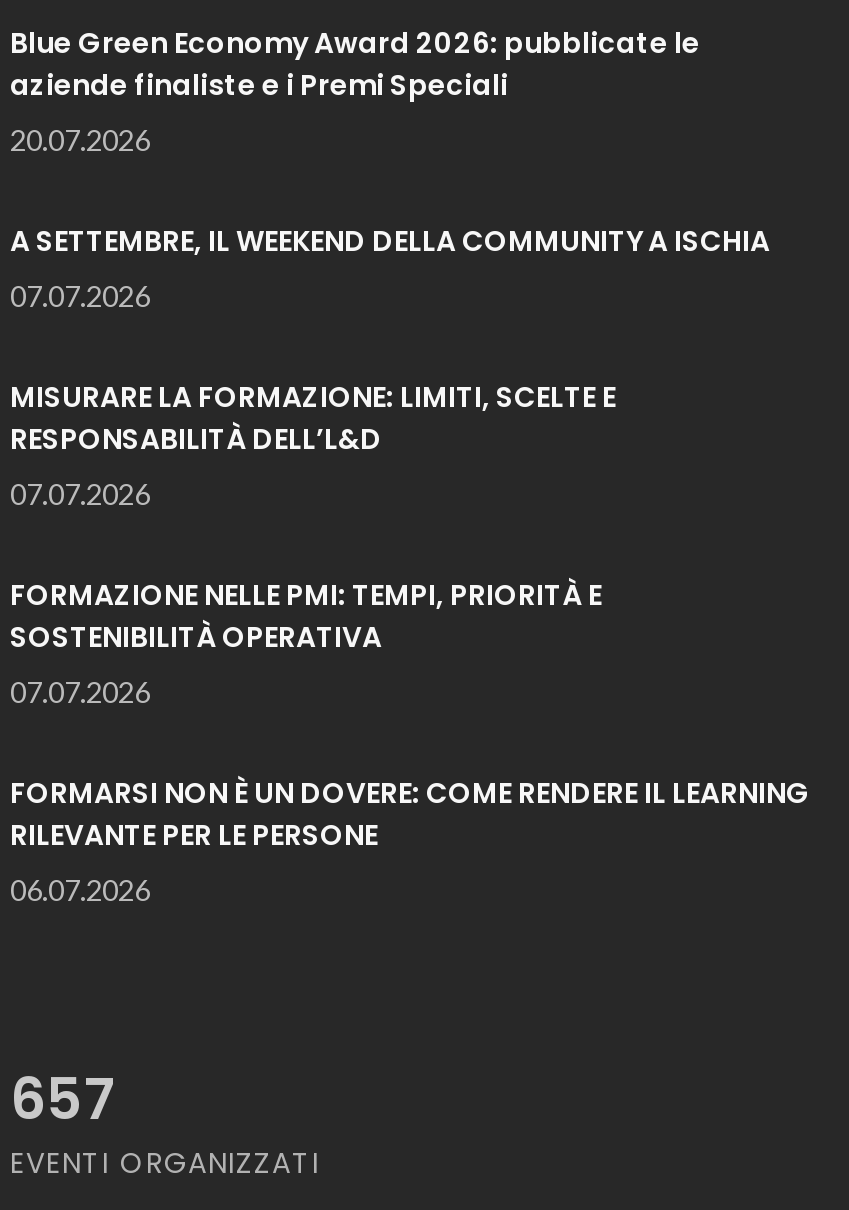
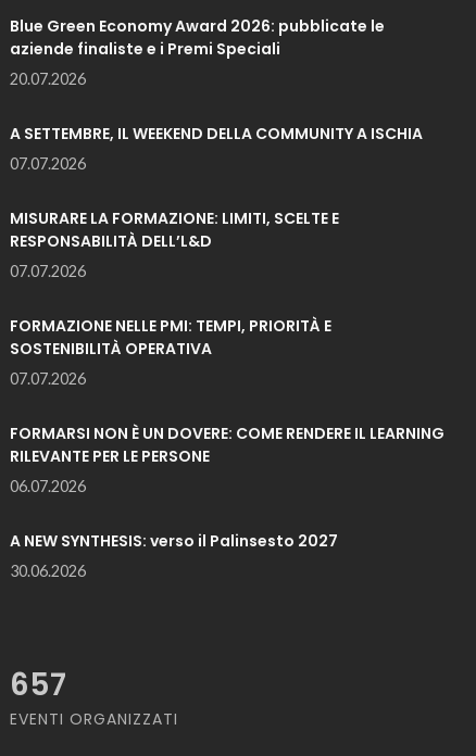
none -> [10,530,338,580] A NEW SYNTHESIS: verso il Palinsesto 2027 | 30.06.2026

